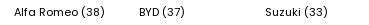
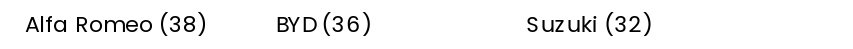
[139,4,185,20] BYD (37) -> [276,8,372,40] BYD (36)
[265,4,328,20] Suzuki (33) -> [527,8,653,40] Suzuki (32)

